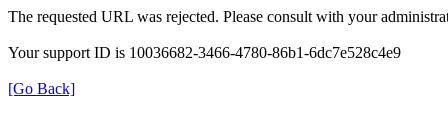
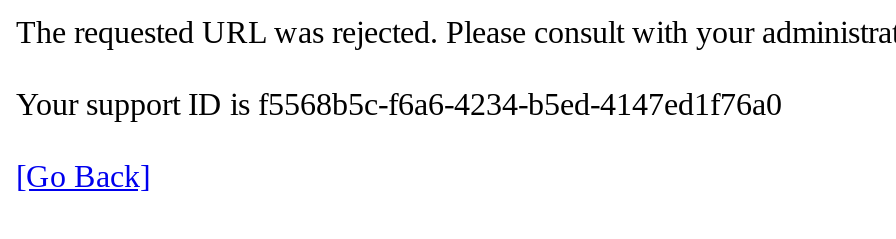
[8,44,401,61] Your support ID is 10036682-3466-4780-86b1-6dc7e528c4e9 -> [16,87,782,121] Your support ID is f5568b5c-f6a6-4234-b5ed-4147ed1f76a0

